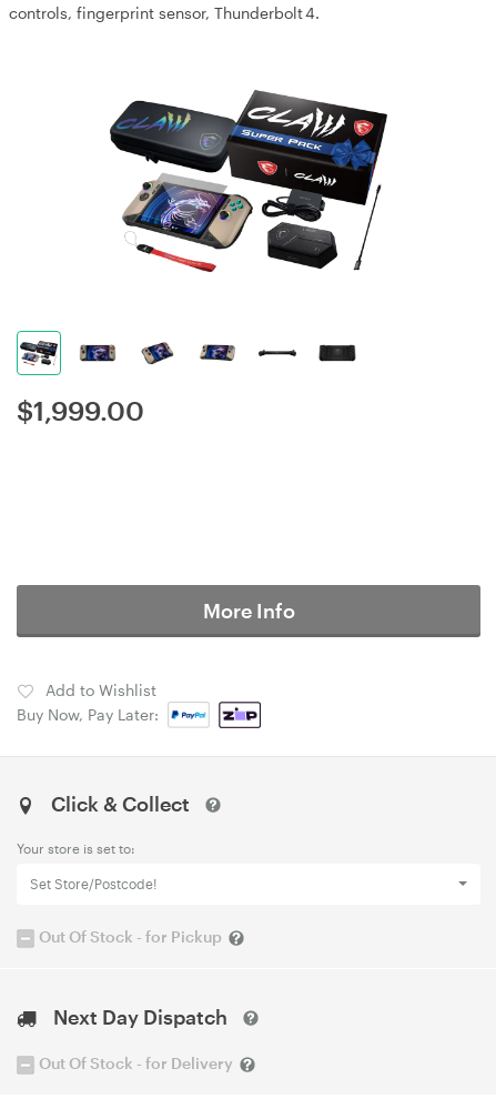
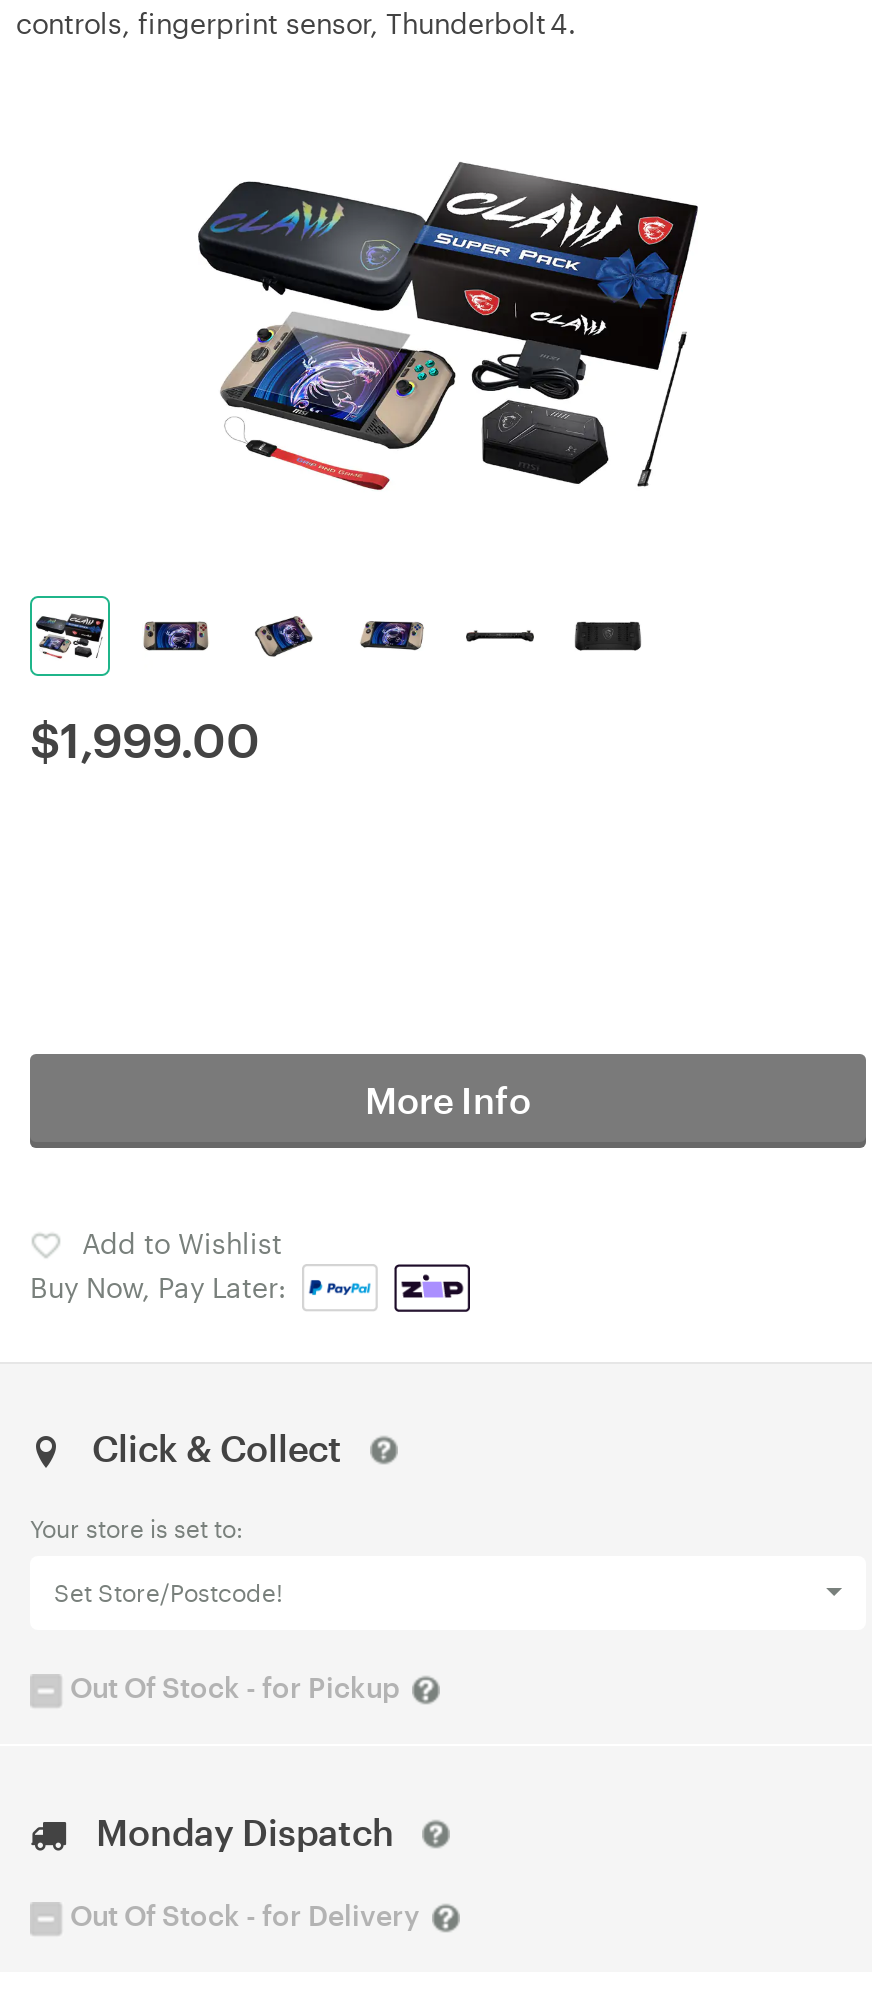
[53,1005,227,1029] Next Day Dispatch -> [96,1810,394,1854] Monday Dispatch

